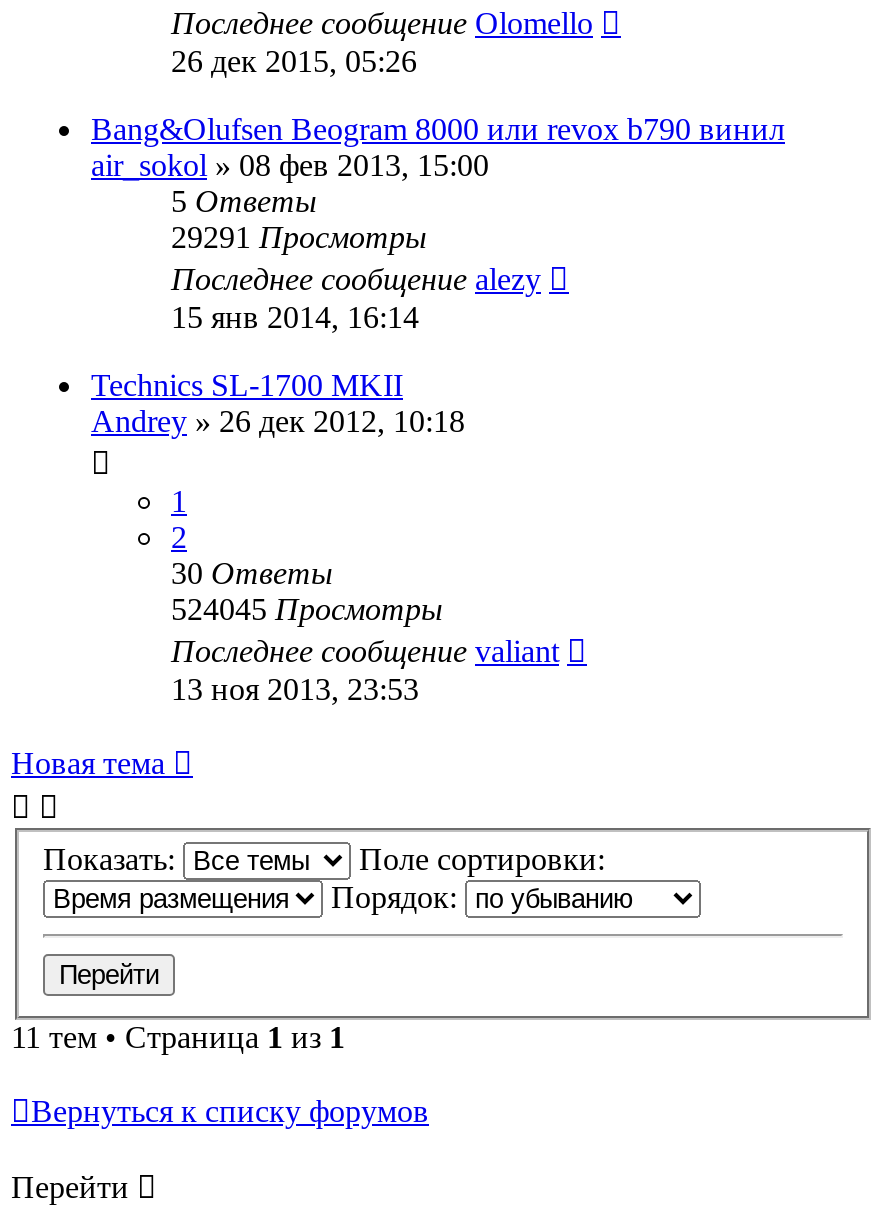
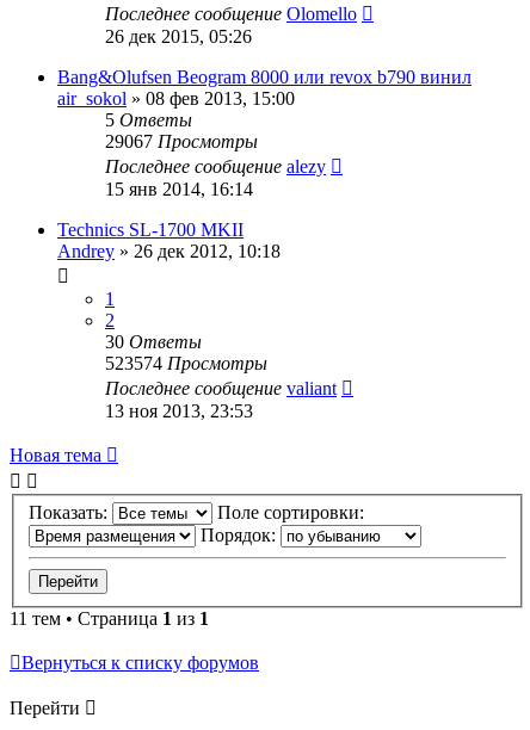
[171,220,427,254] 29291 Просмотры -> [105,131,258,151] 29067 Просмотры
[171,592,443,626] 524045 Просмотры -> [105,353,267,373] 523574 Просмотры

